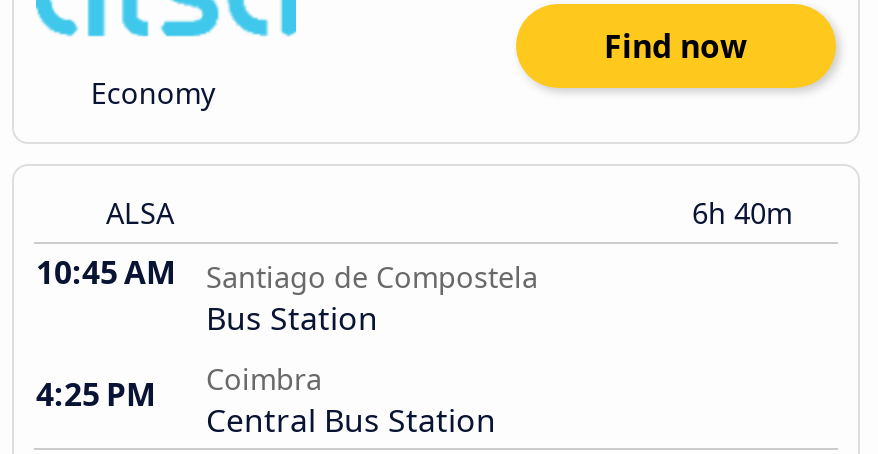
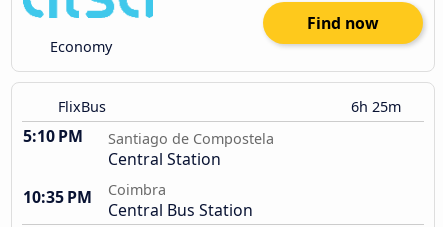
[36,194,800,294] ALSA | 6h 40m | 10:45 AM -> [23,97,405,147] FlixBus | 6h 25m | 5:10 PM
[206,296,378,340] Bus Station -> [108,148,221,170] Central Station
[36,360,322,416] 4:25 PM Coimbra -> [23,180,166,208] 10:35 PM Coimbra

